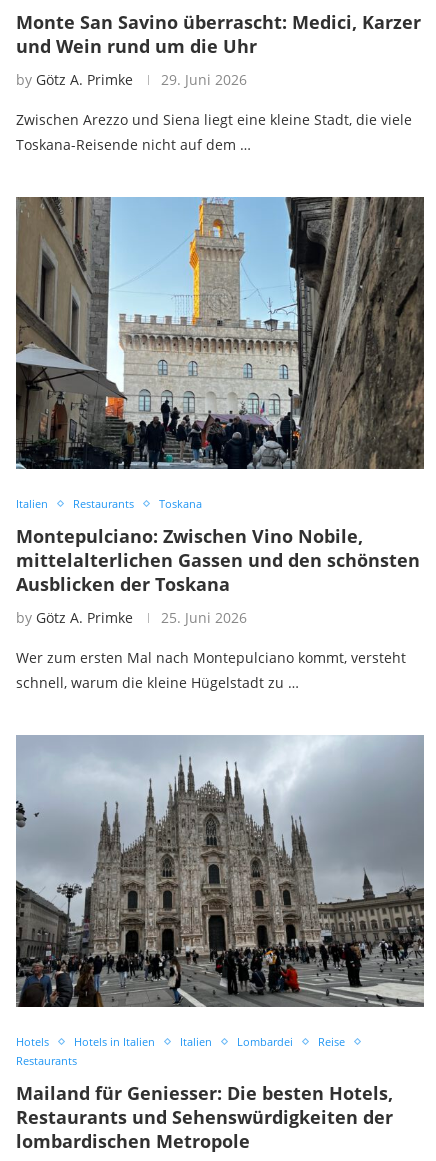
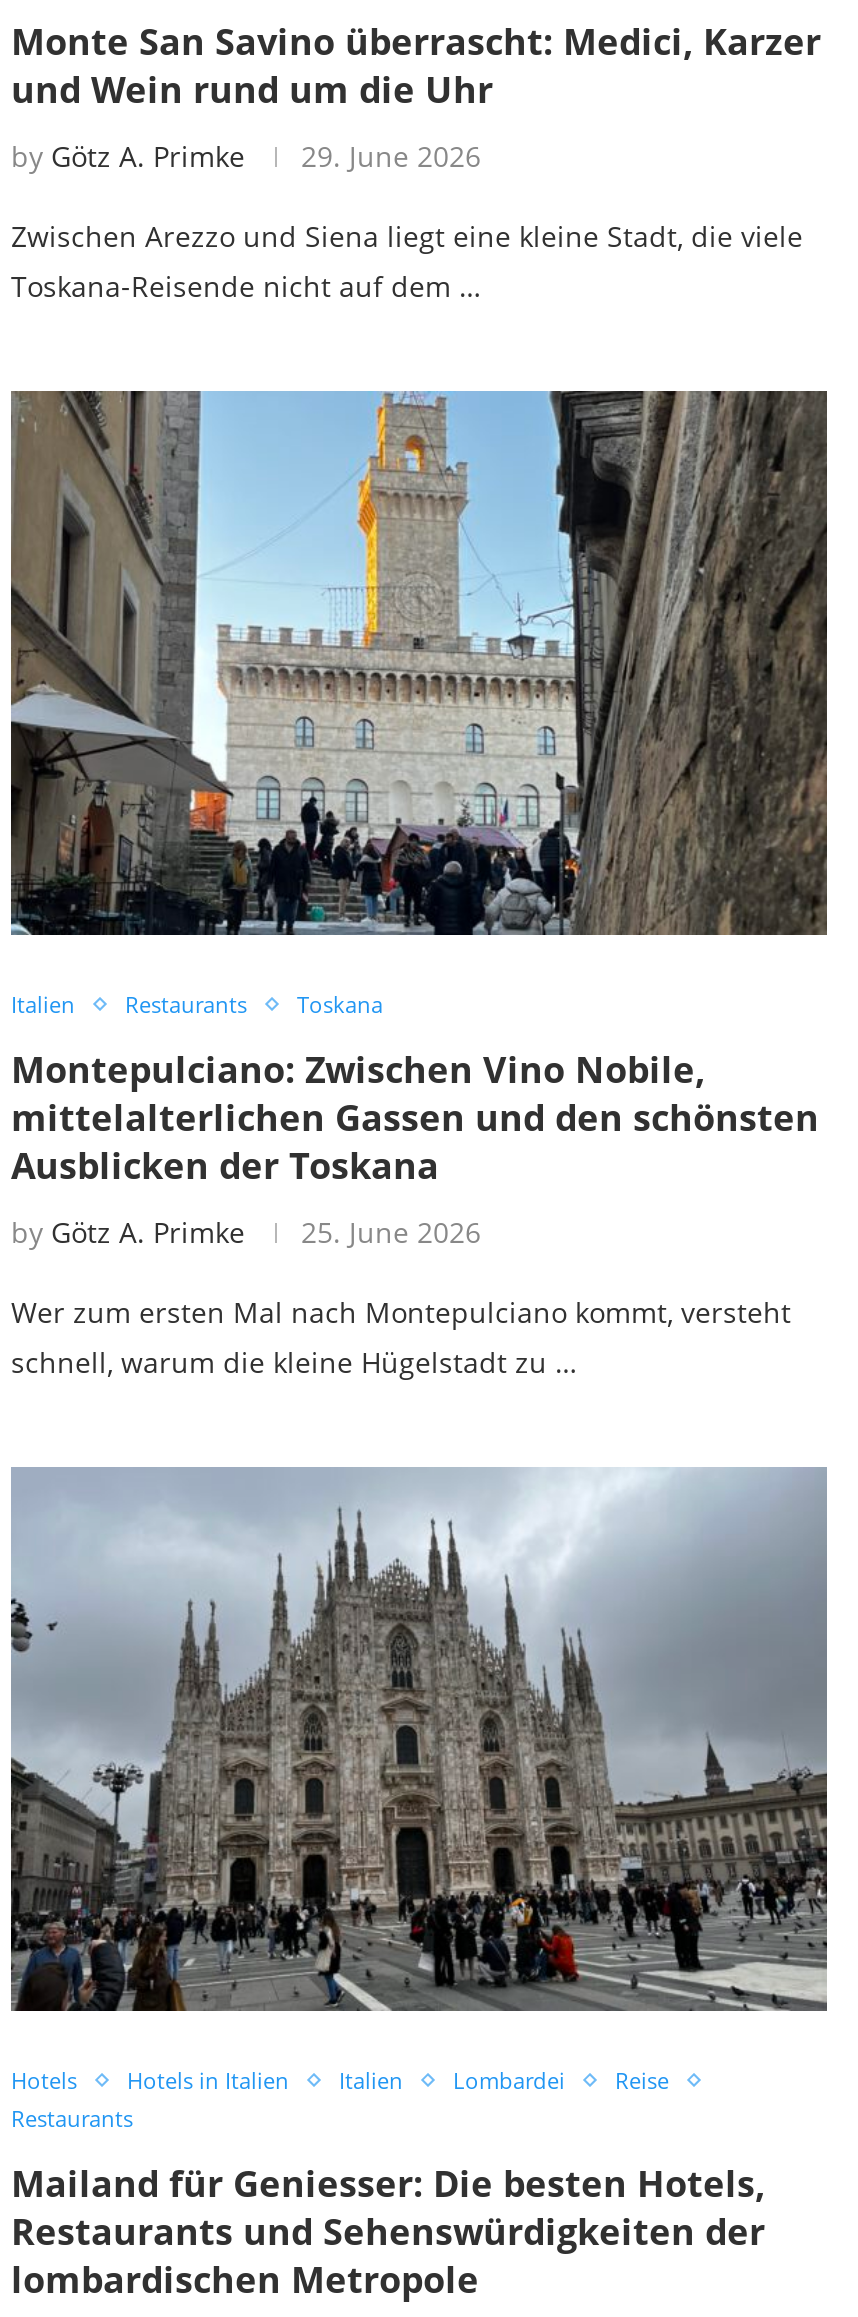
[16,70,247,89] by Götz A. Primke 29. Juni 2026 -> [11,138,481,176] by Götz A. Primke 29. June 2026
[16,608,247,627] by Götz A. Primke 25. Juni 2026 -> [11,1214,481,1252] by Götz A. Primke 25. June 2026

